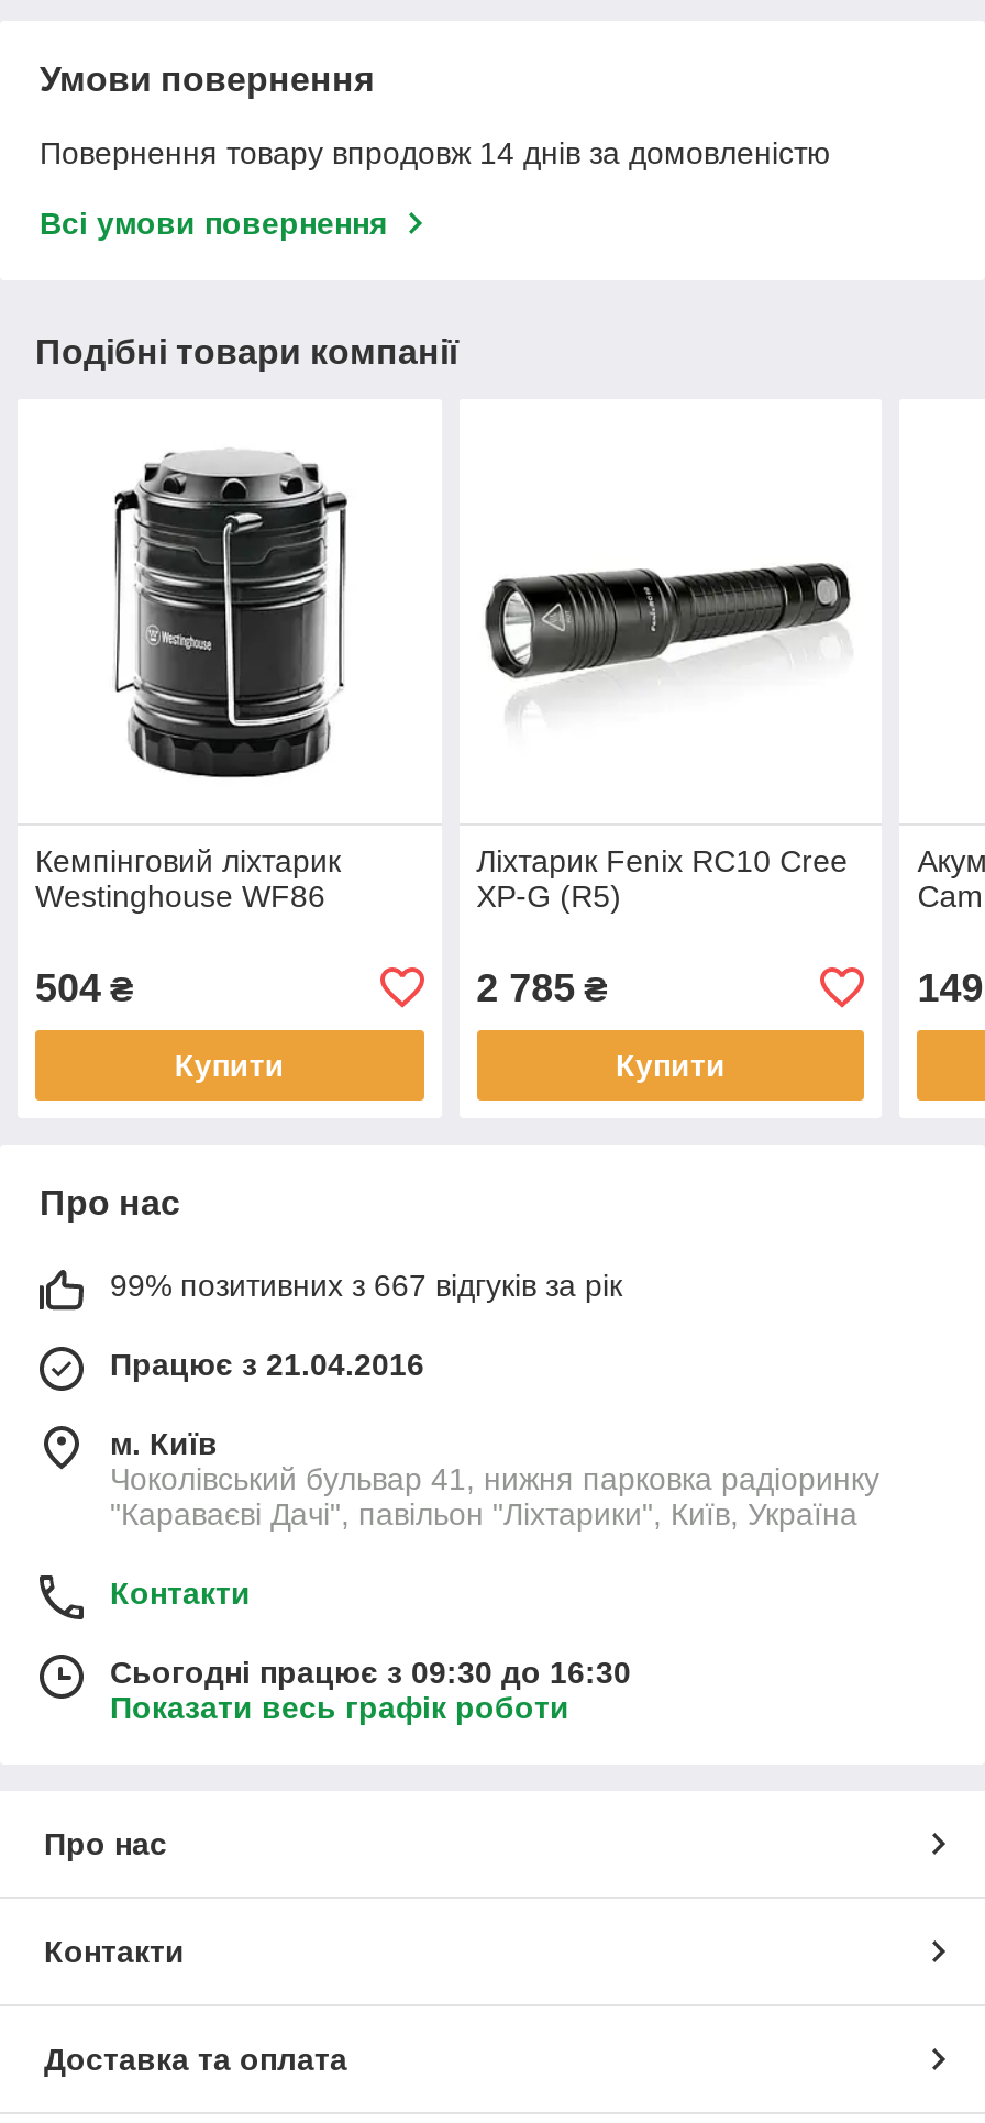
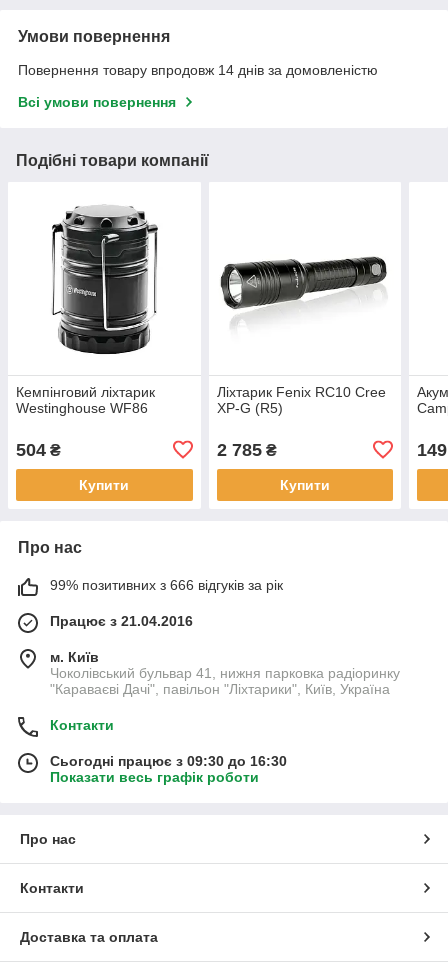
[110,1267,622,1302] 99% позитивних з 667 відгуків за рік -> [50,577,283,593] 99% позитивних з 666 відгуків за рік

